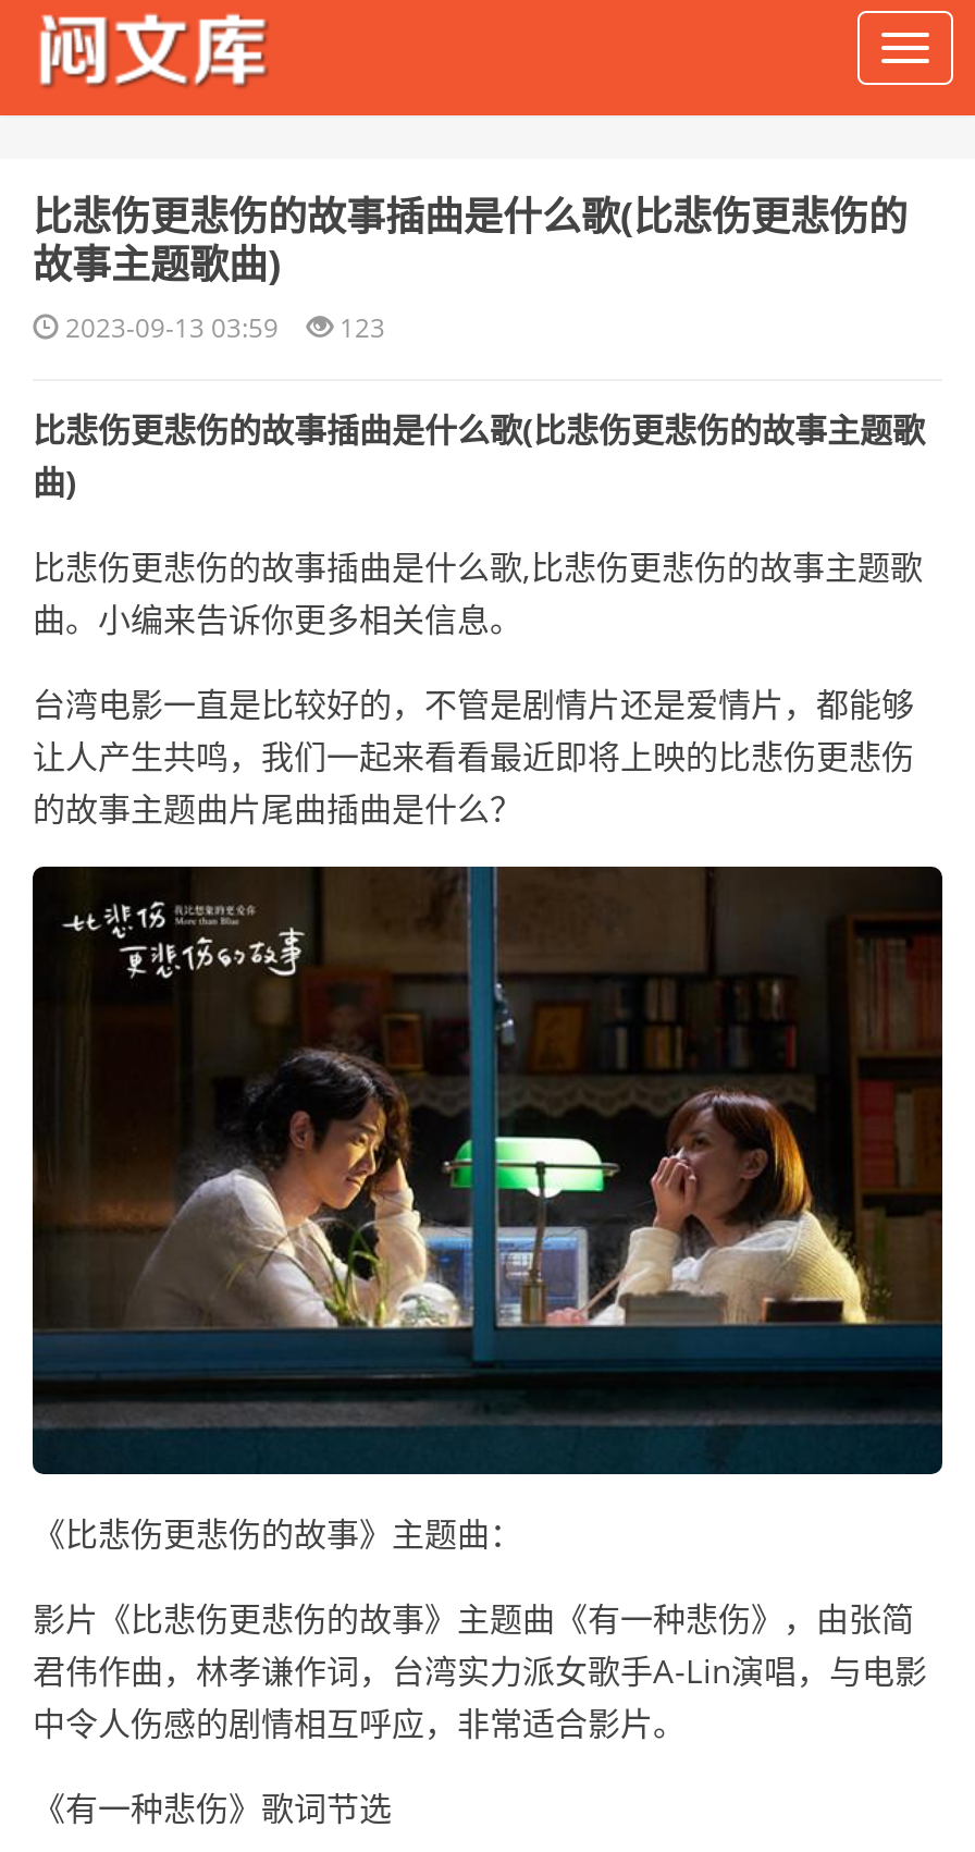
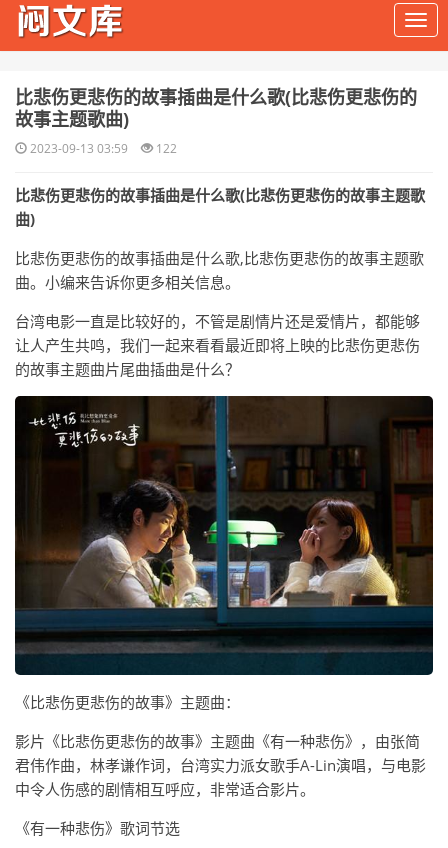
[59,309,385,346] 2023-09-13 03:59 123 -> [27,140,177,157] 2023-09-13 03:59 122

